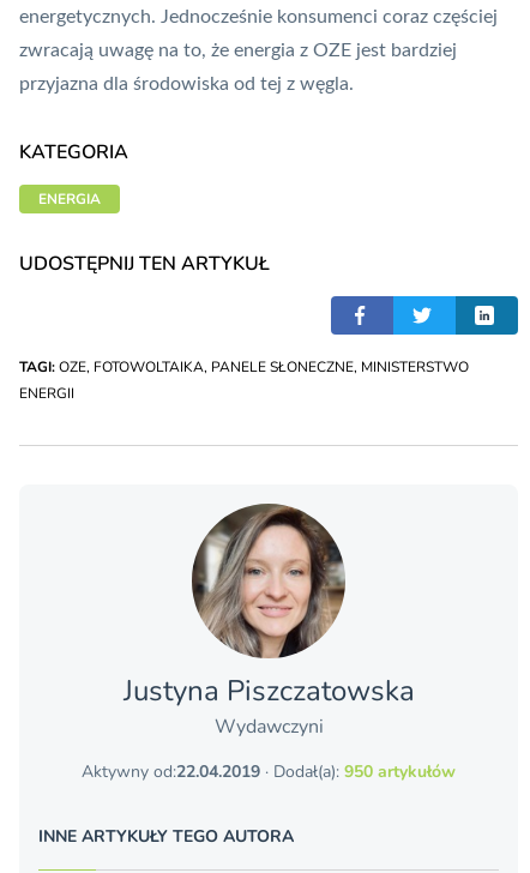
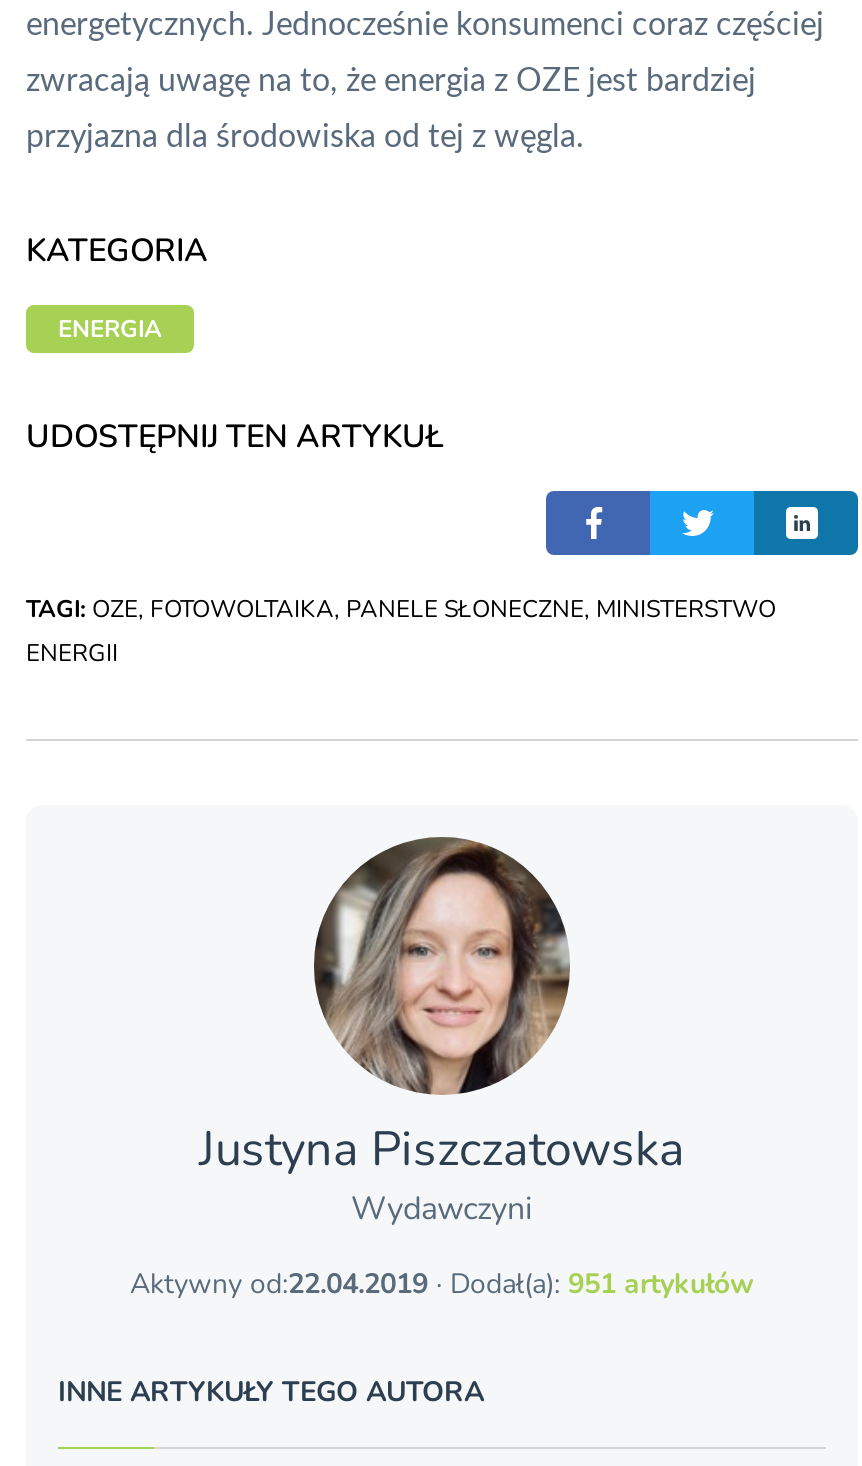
[82,761,456,783] Aktywny od:22.04.2019 · Dodał(a): 950 artykułów -> [130,1265,754,1303] Aktywny od:22.04.2019 · Dodał(a): 951 artykułów

